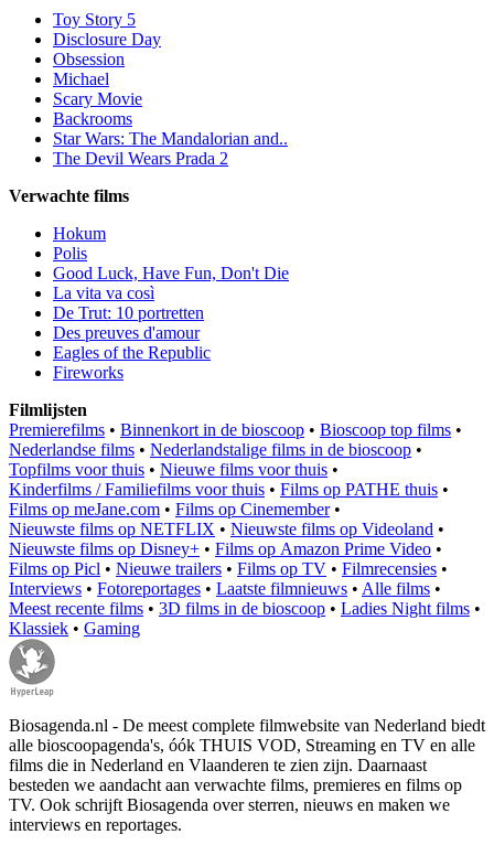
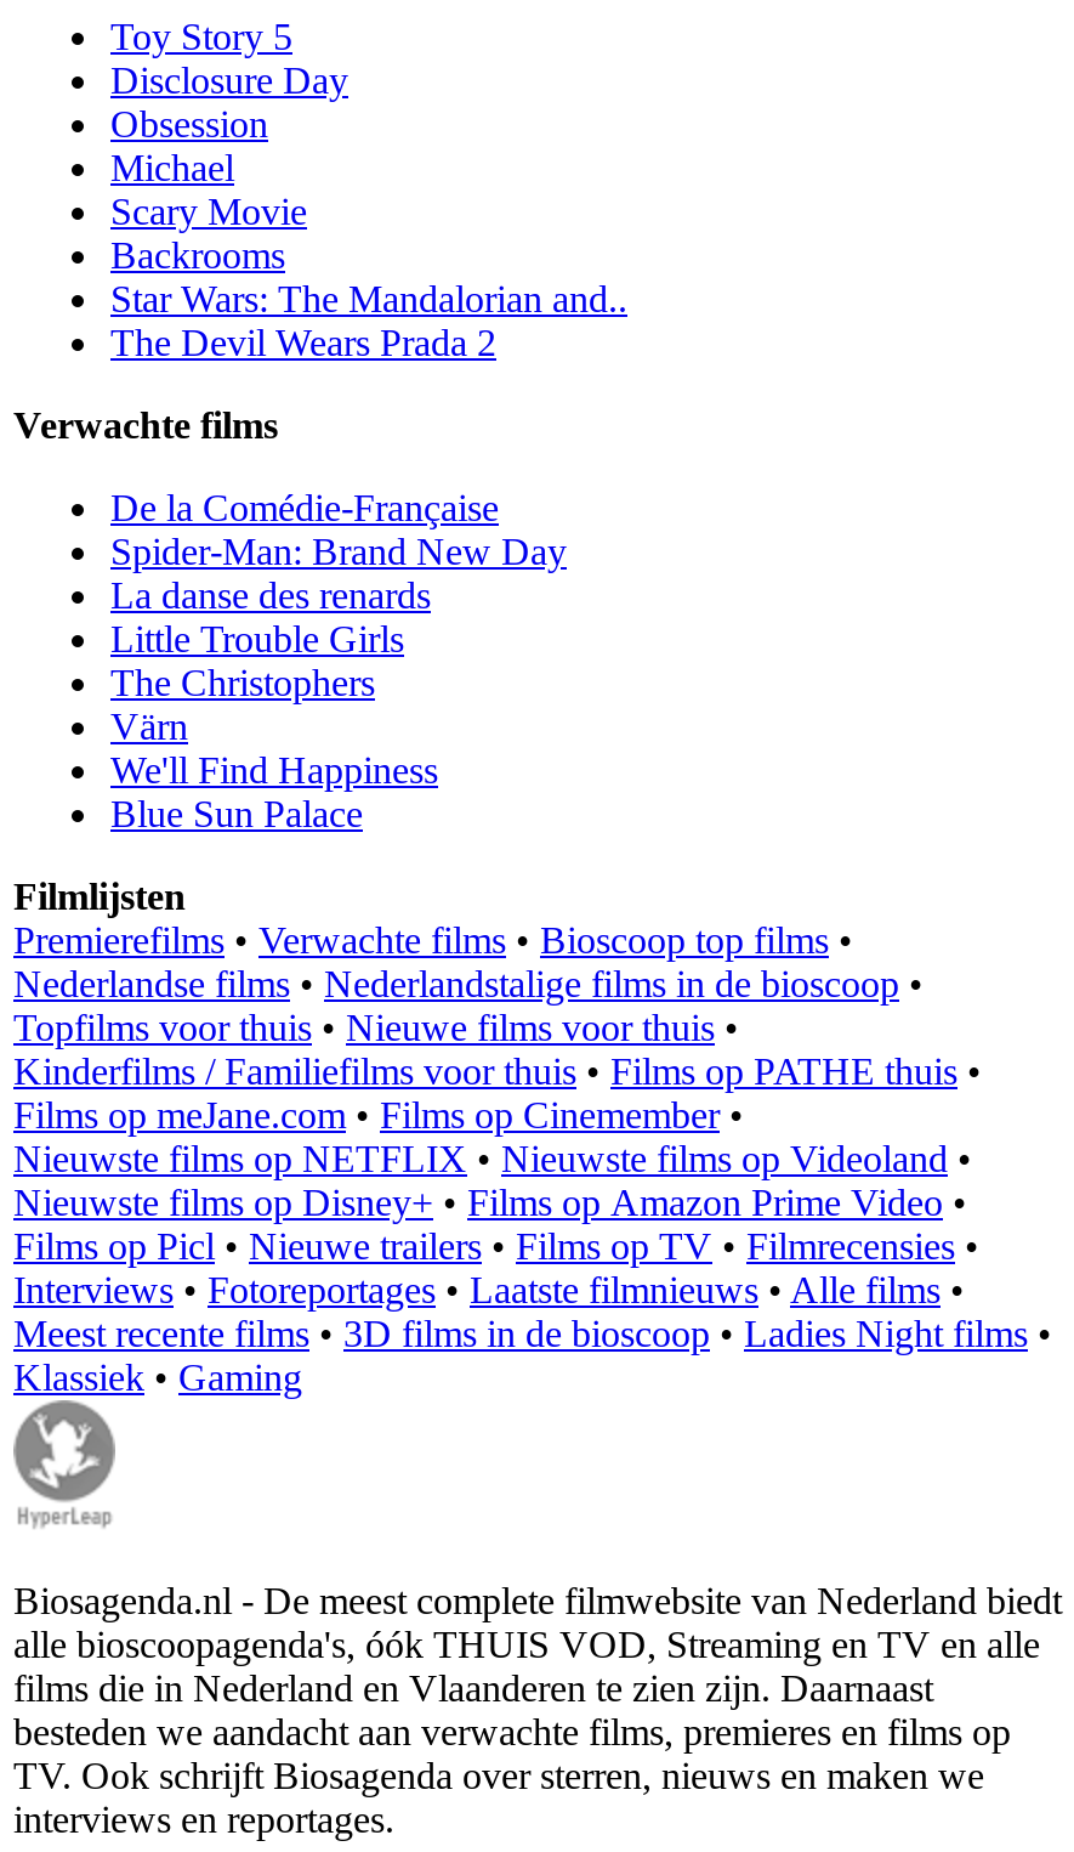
[53,223,289,381] Hokum | Polis | Good Luck, Have Fun, Don't Die | La vita va così | De Trut: 10 portretten | Des preuves d'amour | Eagles of the Republic | Fireworks -> [110,486,567,833] De la Comédie-Française | Spider-Man: Brand New Day | La danse des renards | Little Trouble Girls | The Christophers | Värn | We'll Find Happiness | Blue Sun Palace
[9,420,462,438] Premierefilms • Binnenkort in de bioscoop • Bioscoop top films • -> [13,918,853,959] Premierefilms • Verwachte films • Bioscoop top films •

